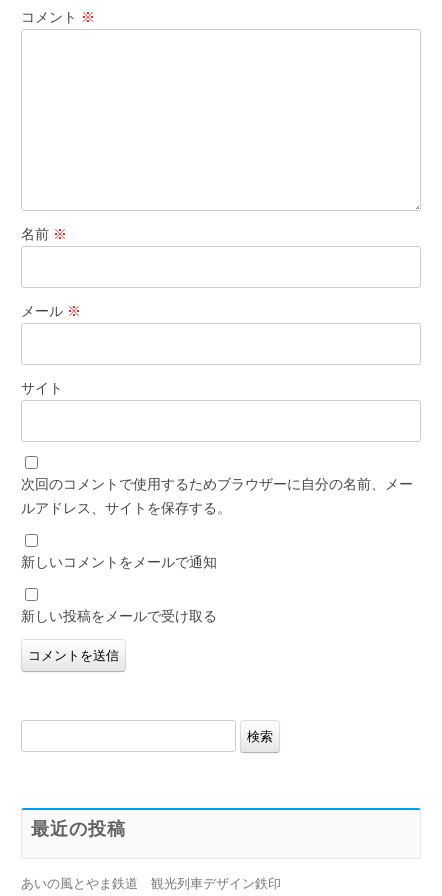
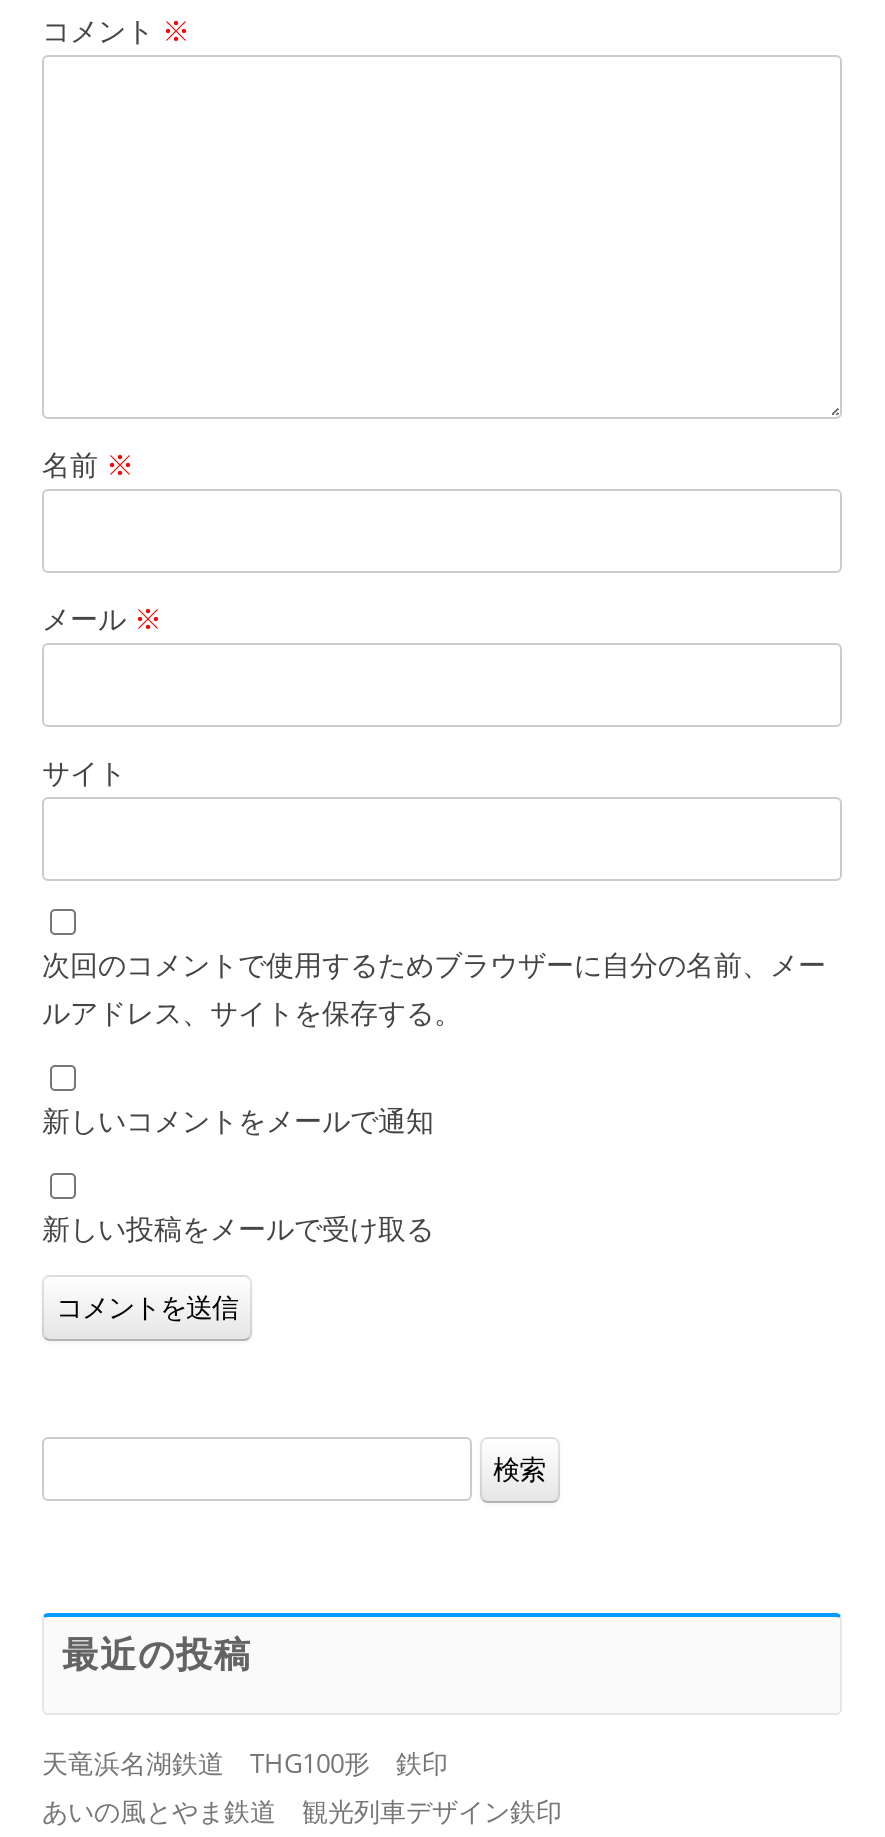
none -> [42,1745,448,1781] 天竜浜名湖鉄道 THG100形 鉄印

